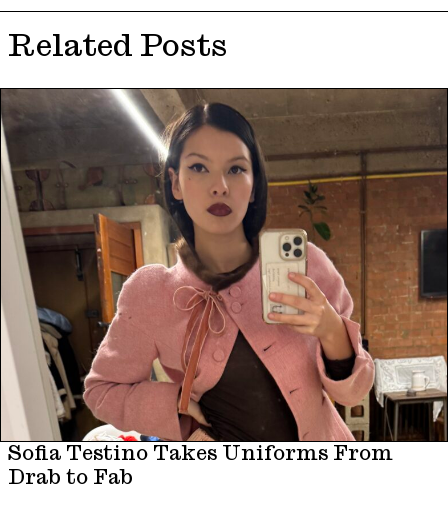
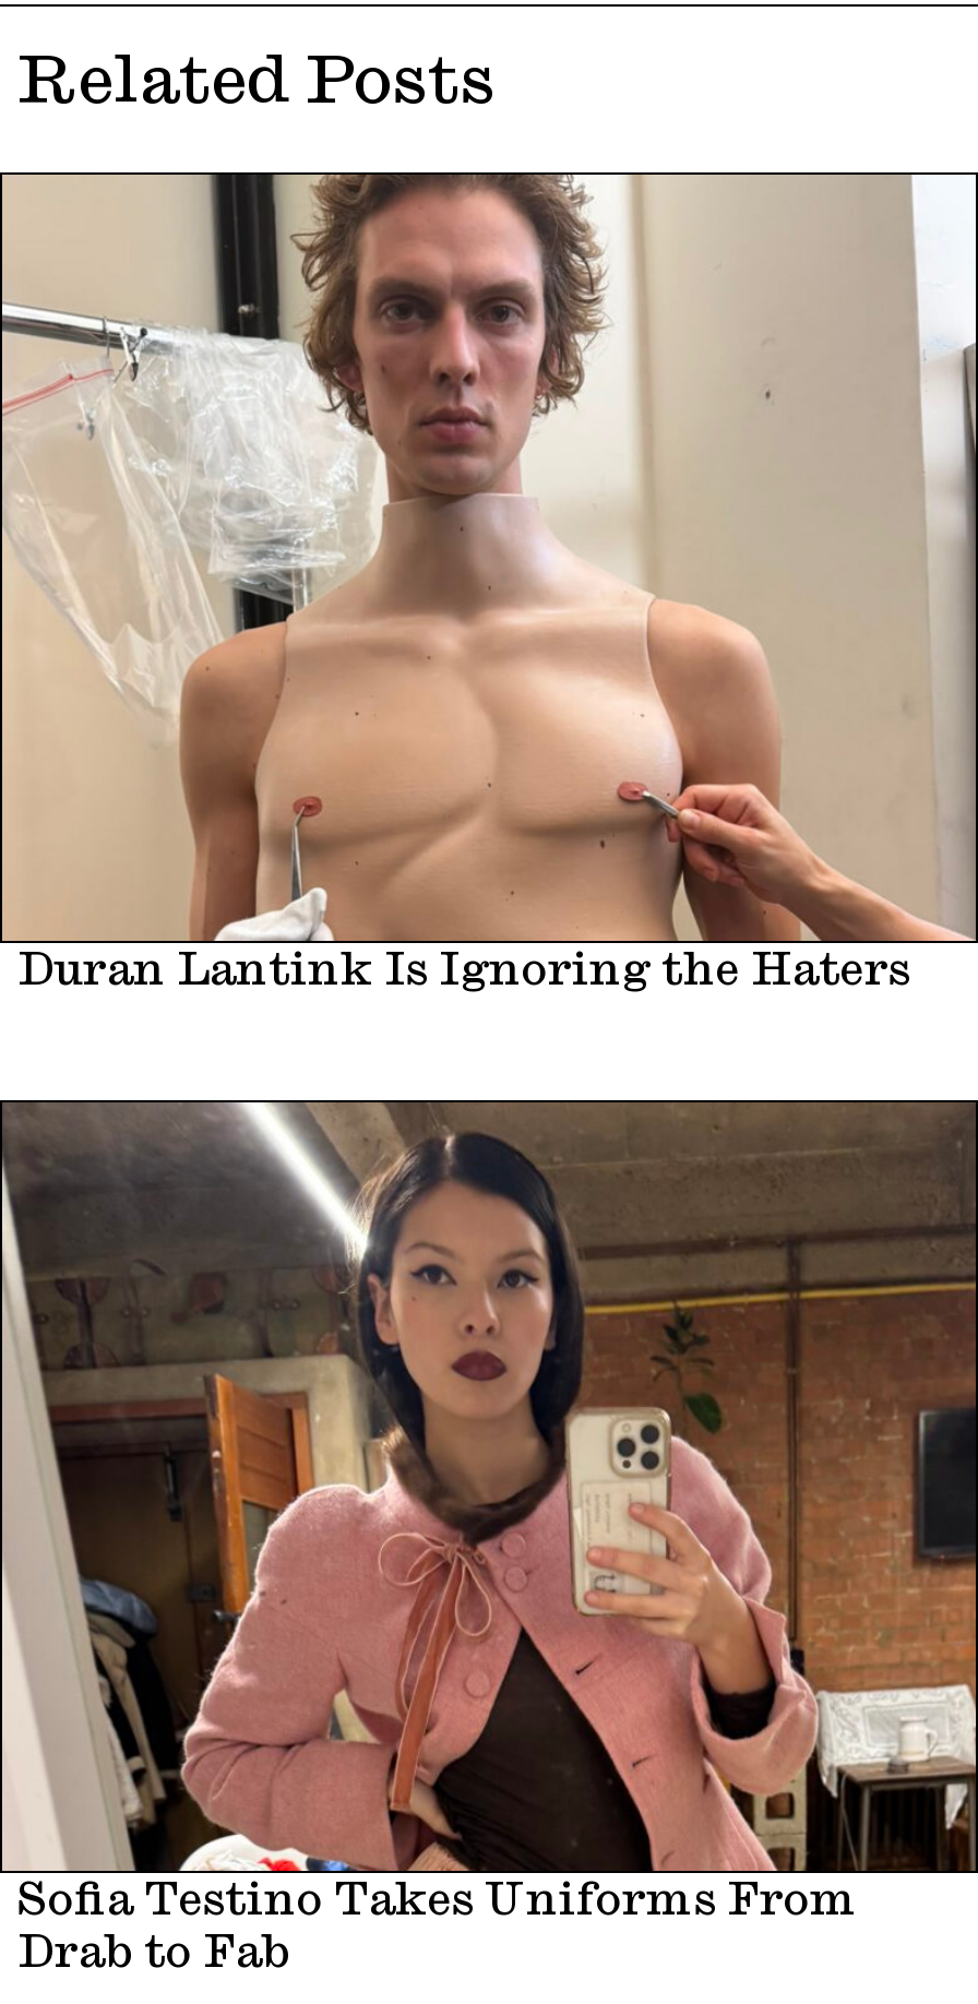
none -> [7,172,971,992] [image] | Duran Lantink Is Ignoring the Haters

